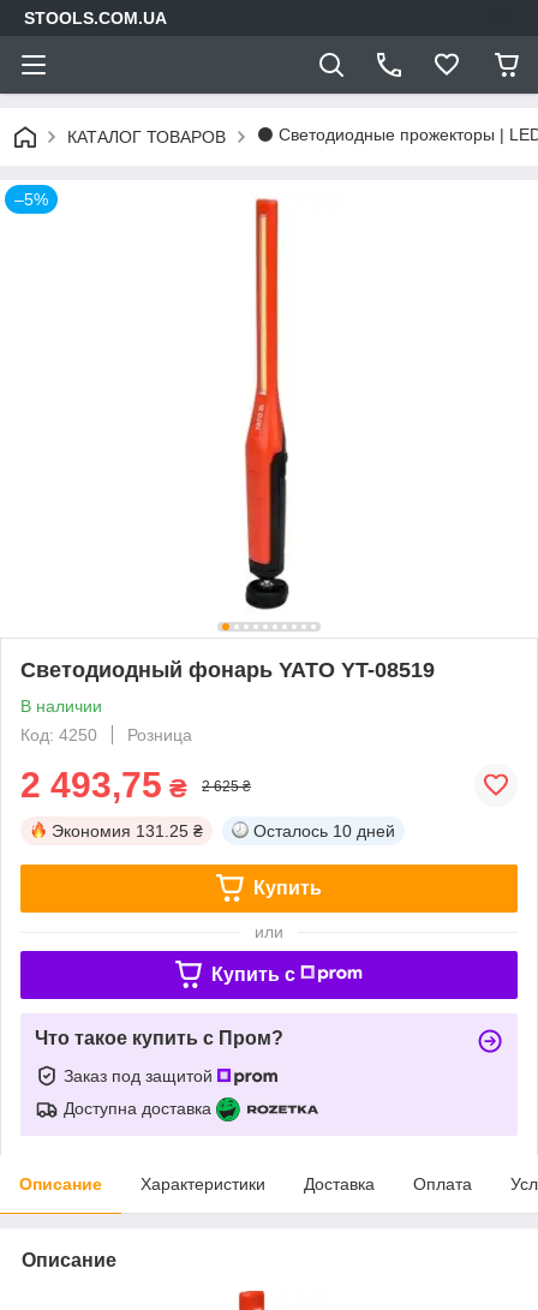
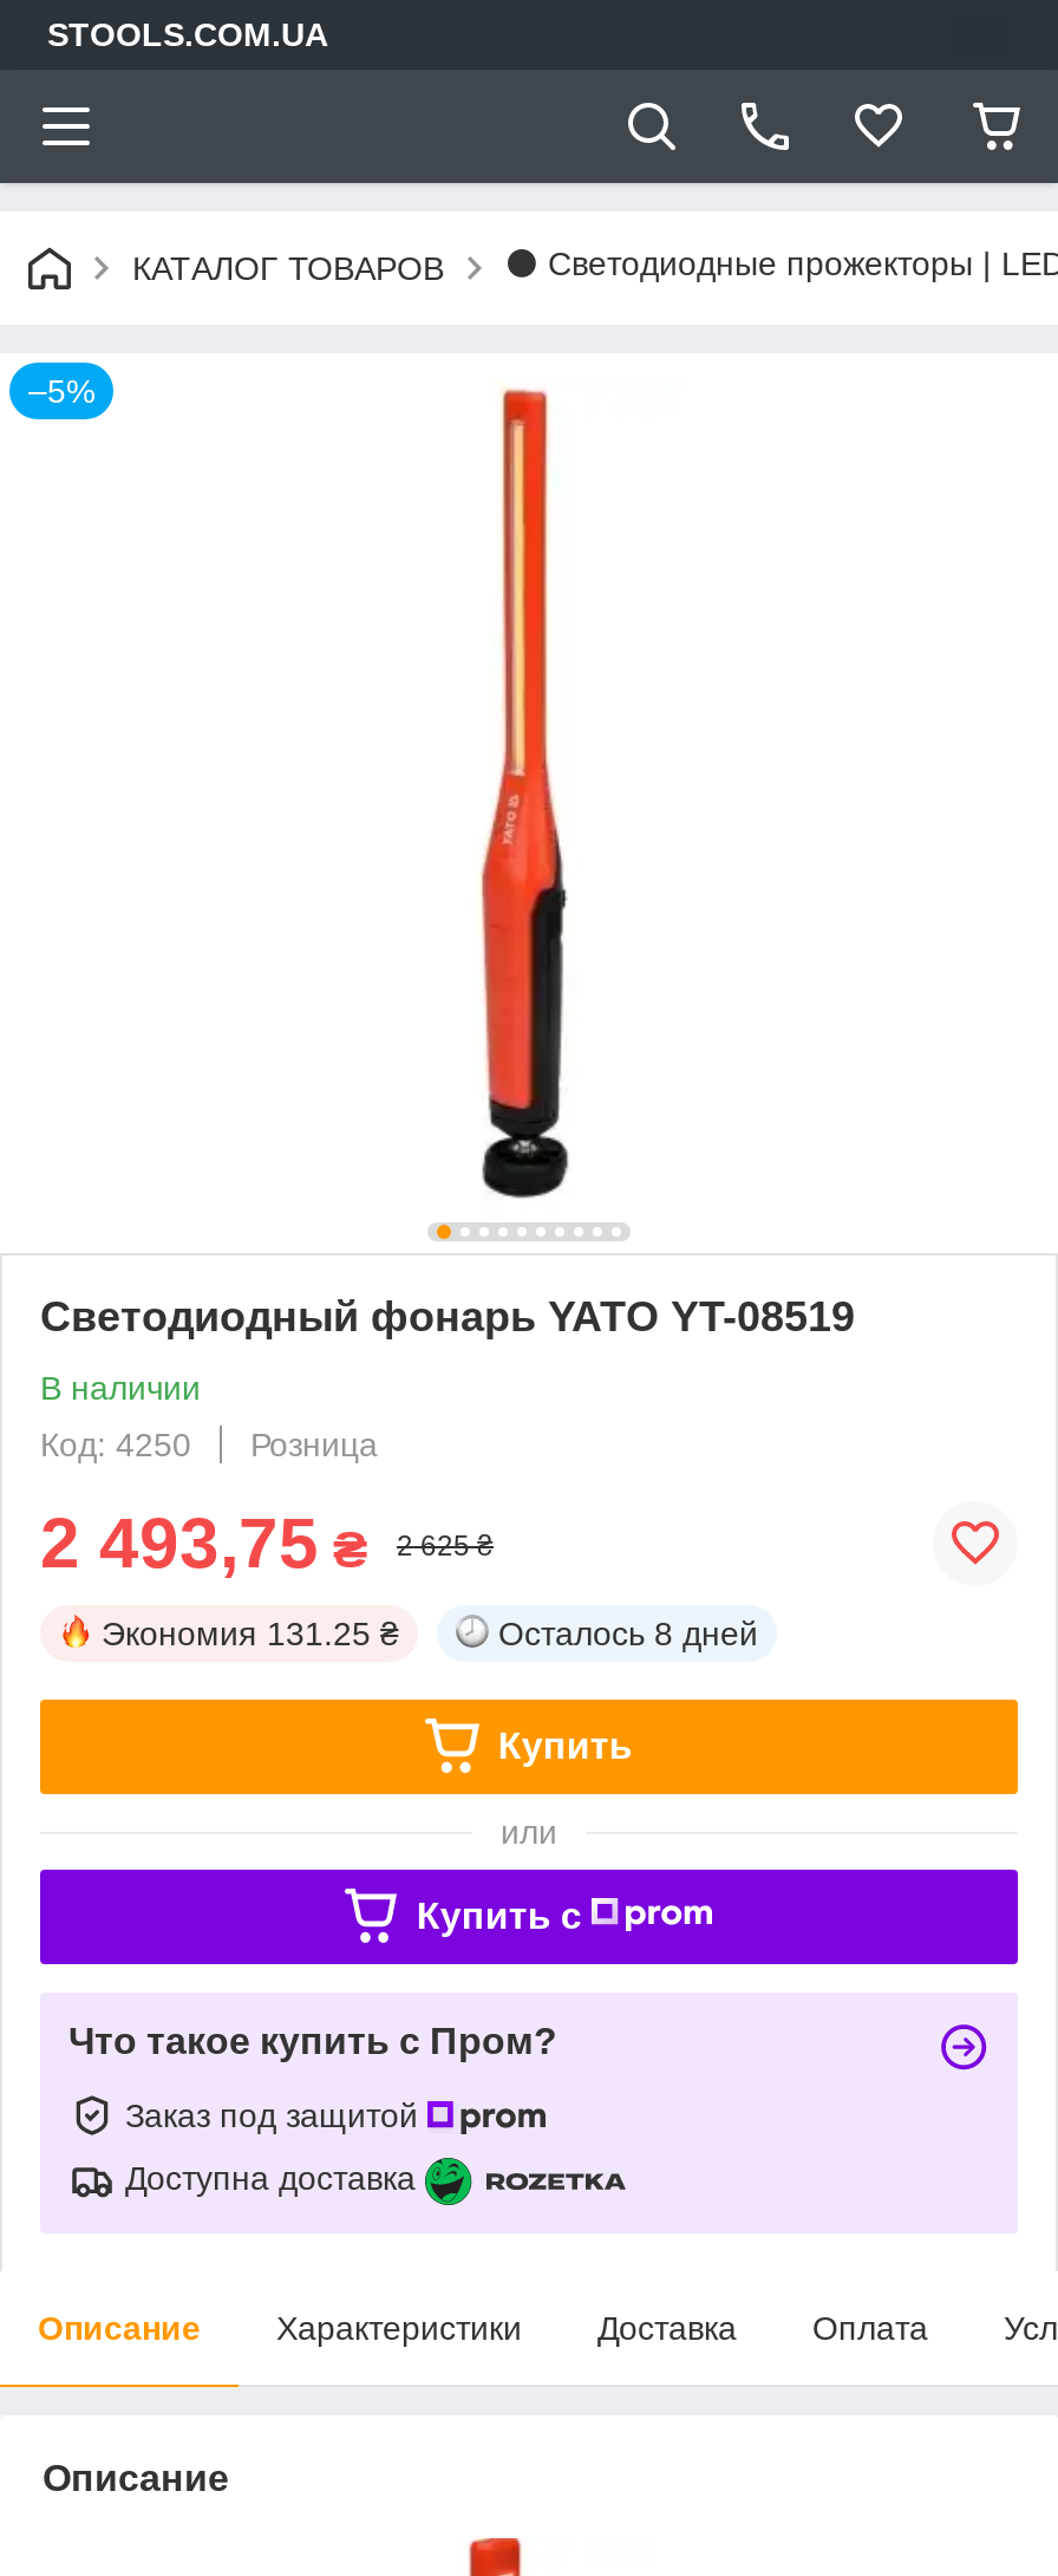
[253,821,395,840] Осталось 10 дней -> [498,1614,758,1652] Осталось 8 дней

